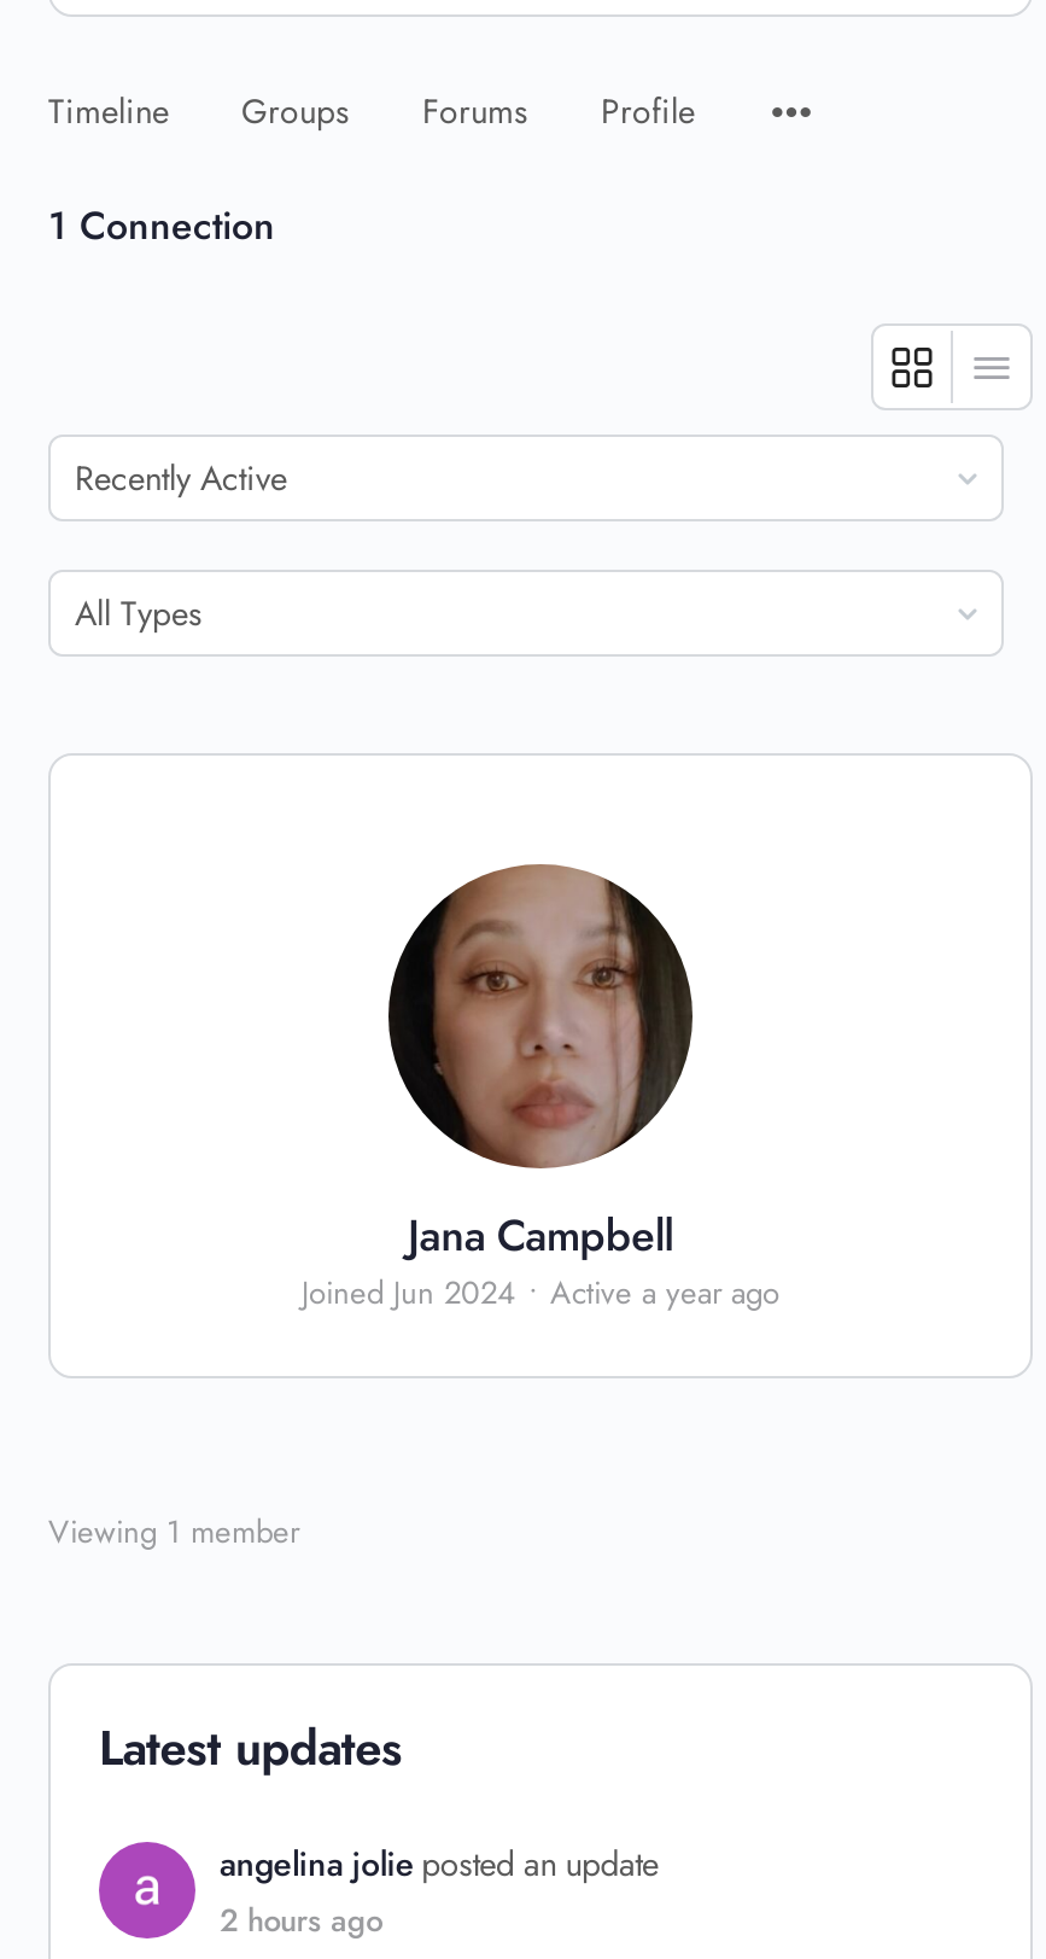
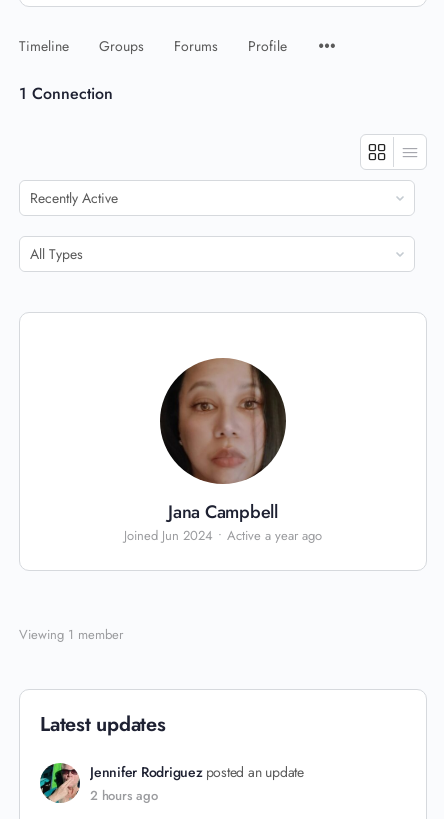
[97,1840,658,1938] [image] | angelina jolie posted an update -> [39,762,304,804] [image] | Jennifer Rodriguez posted an update

